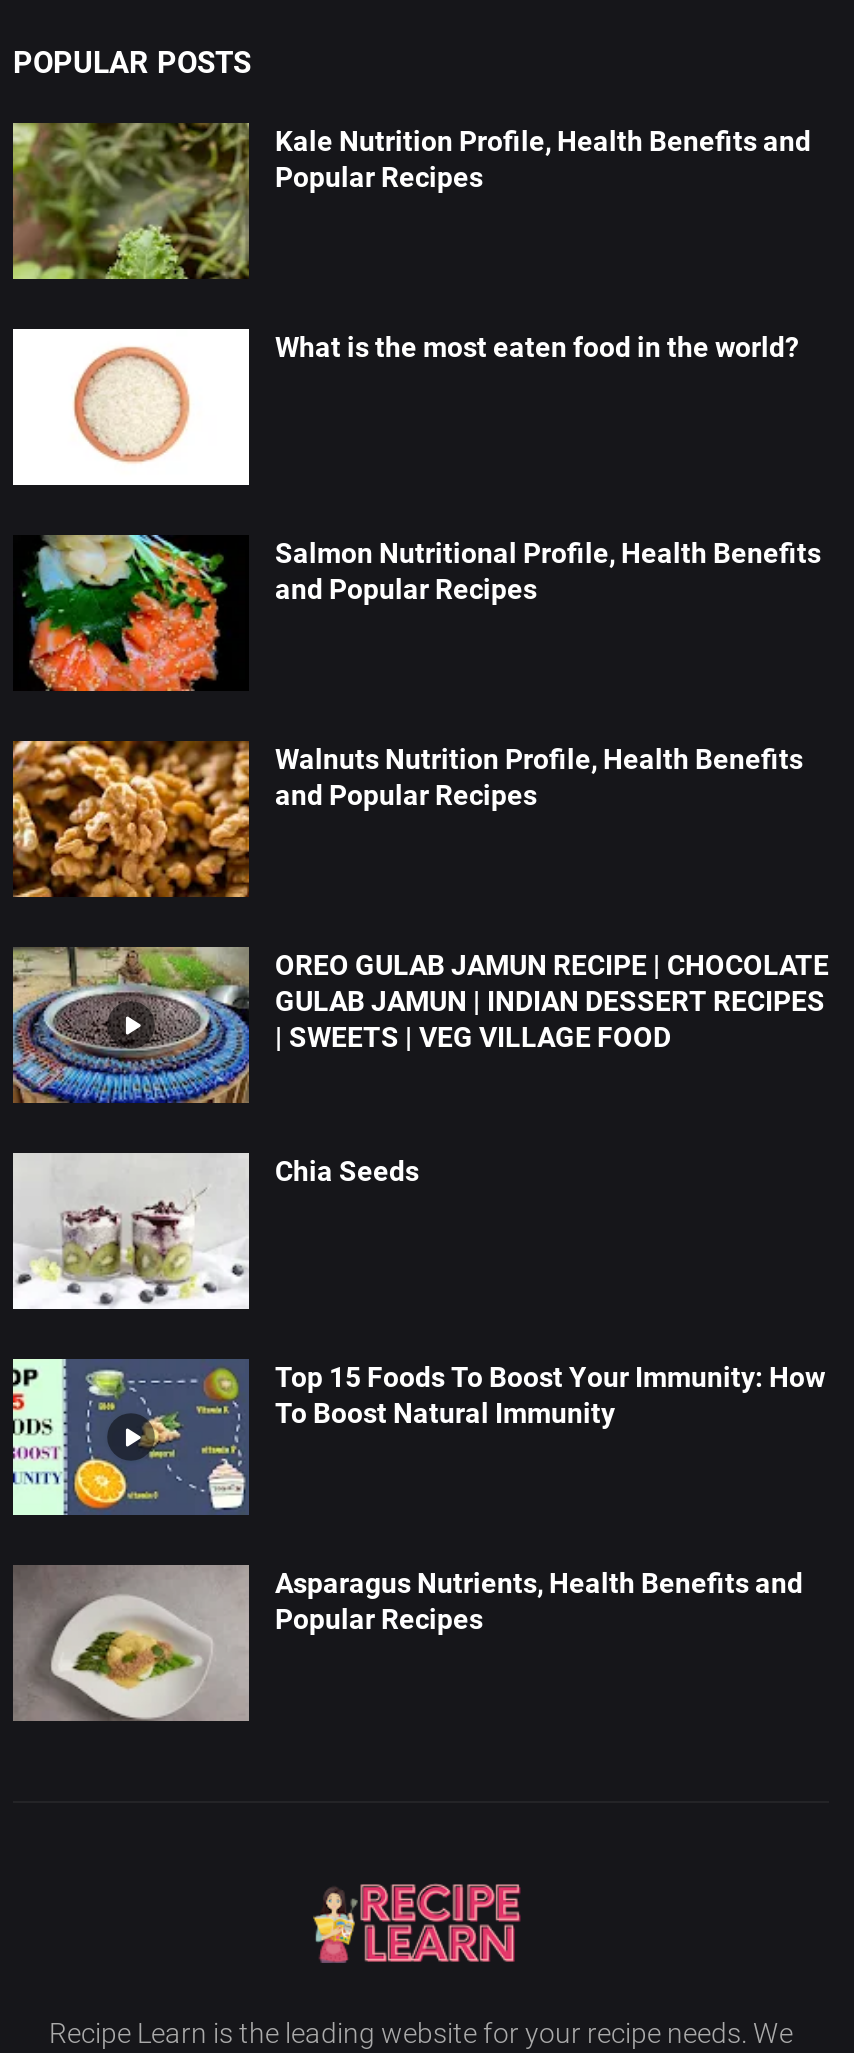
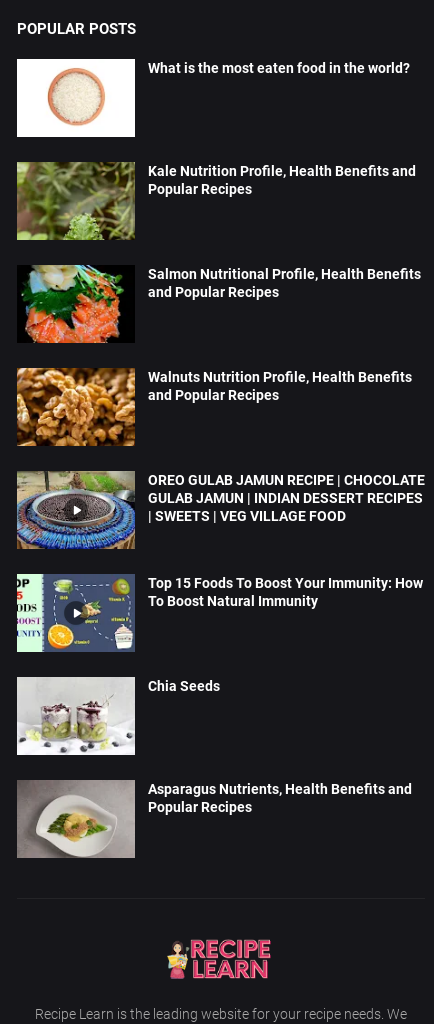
moved [9,119,811,283] -> [15,160,416,242]: [image] | Kale Nutrition Profile, Health Benefits and | Popular Recipes
moved [11,327,799,487] -> [16,58,410,138]: [image] | What is the most eaten food in the world?
moved [13,1153,419,1311] -> [17,677,220,756]: [image] | Chia Seeds
moved [9,1360,825,1515] -> [15,575,423,652]: [image] | Top 15 Foods To Boost Your Immunity: How | To Boost Natural Immunity

